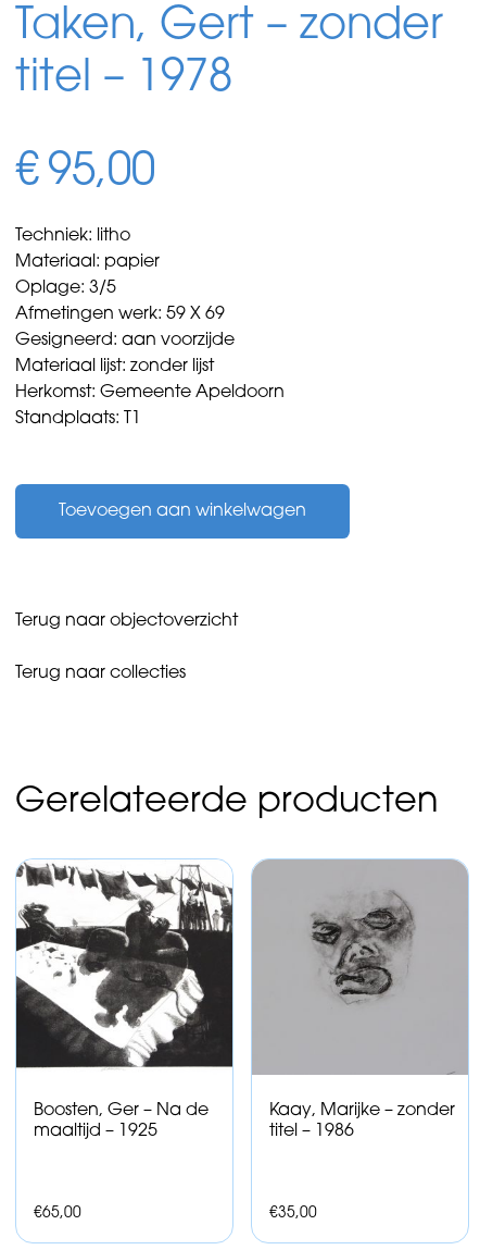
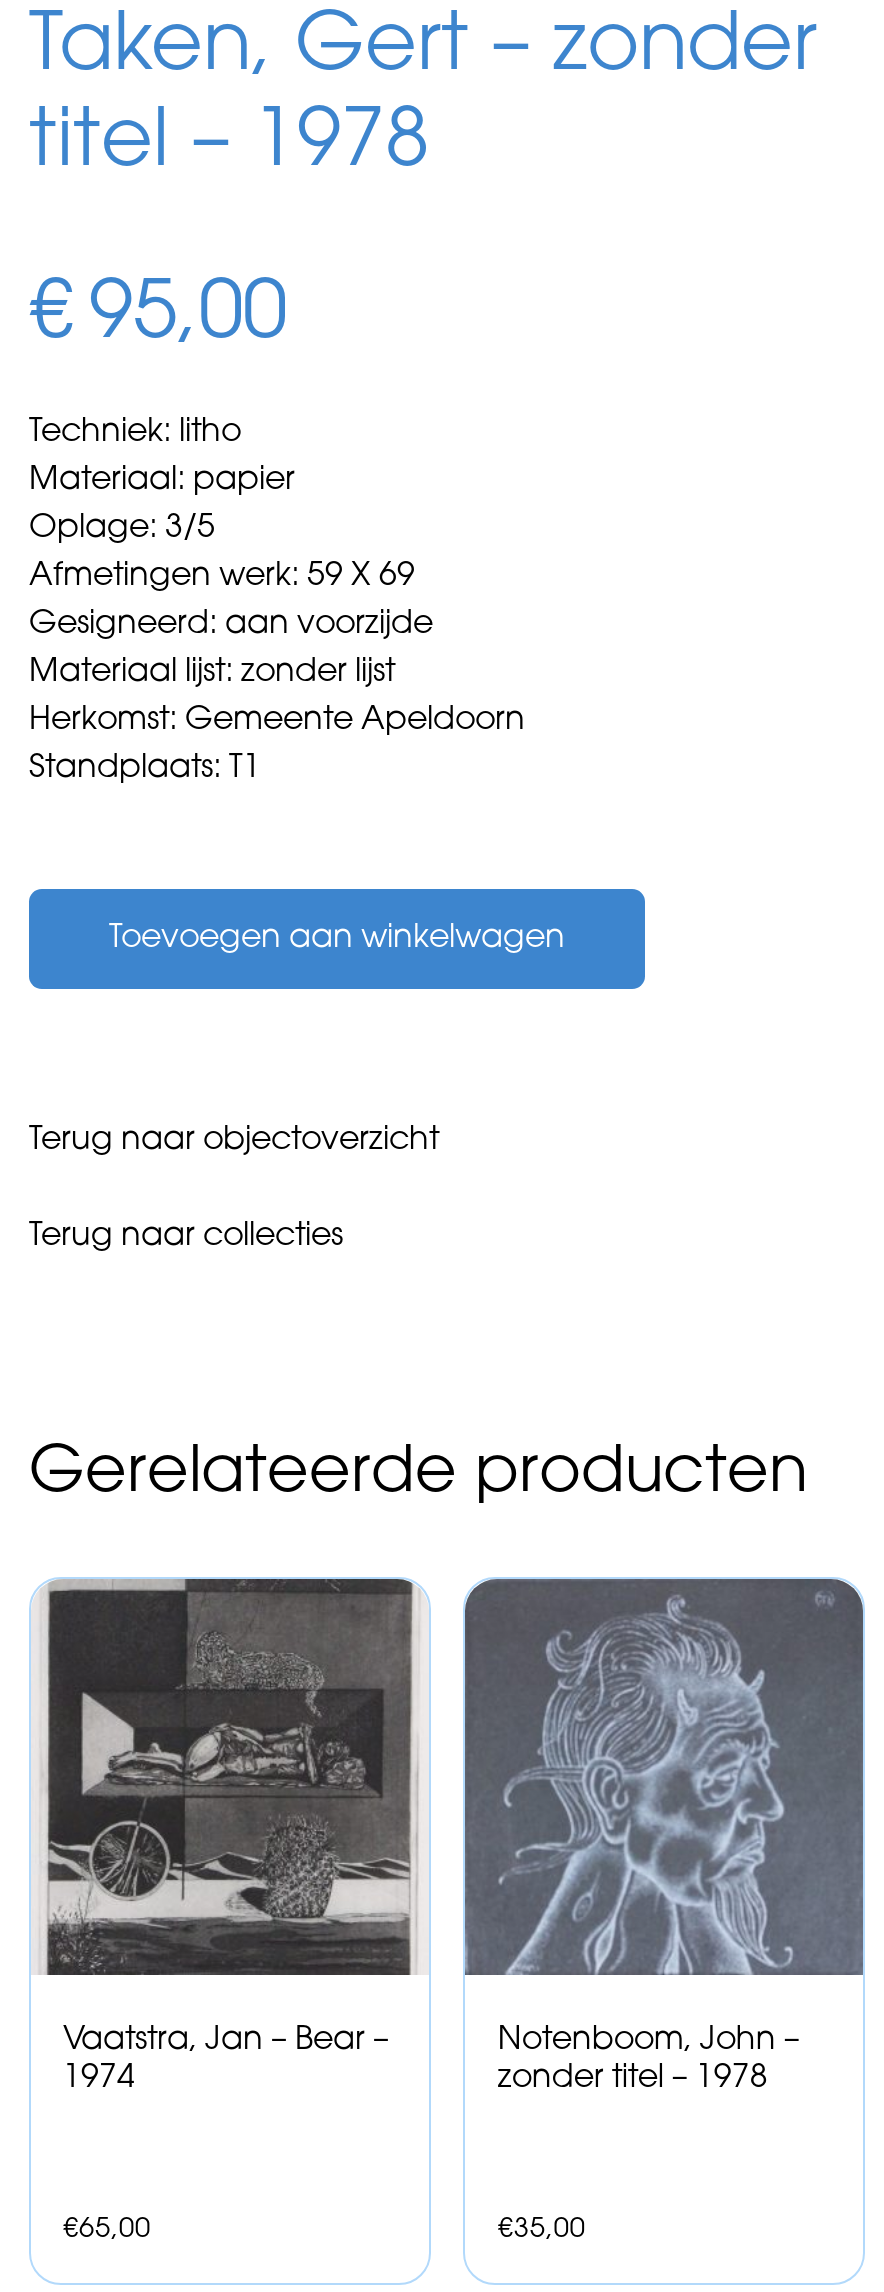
[15,859,233,1140] [image] | Boosten, Ger – Na de | maaltijd – 1925 -> [31,1577,429,2095] [image] | Vaatstra, Jan – Bear – | 1974
[253,861,467,1140] [image] | Kaay, Marijke – zonder | titel – 1986 -> [465,1579,863,2095] [image] | Notenboom, John – | zonder titel – 1978

